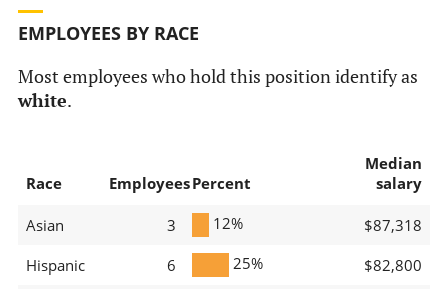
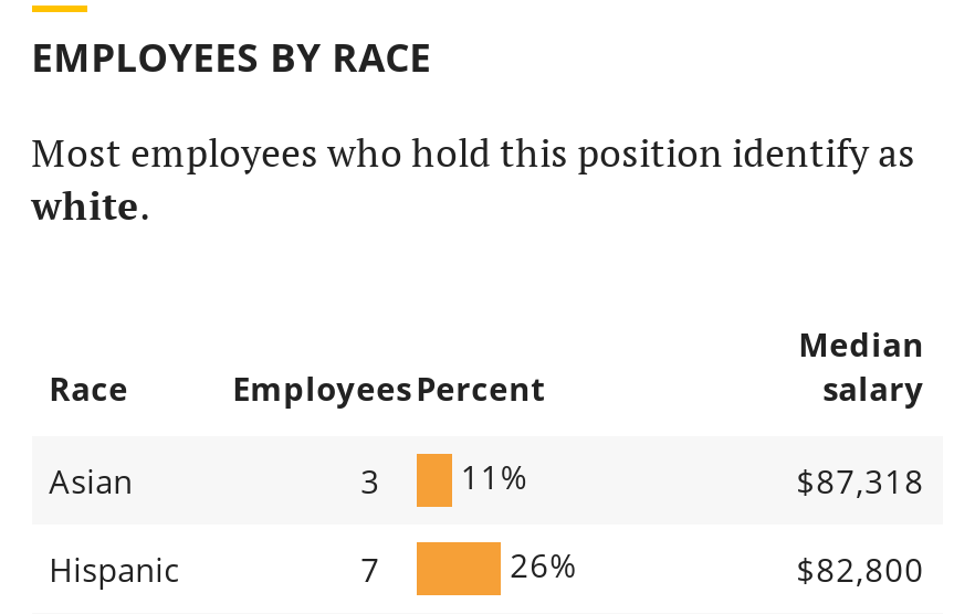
[167,213,243,235] 3 12% -> [361,453,527,502] 3 11%
[167,255,176,275] 6 -> [361,546,380,590] 7
[233,253,263,273] 25% -> [510,541,576,586] 26%

